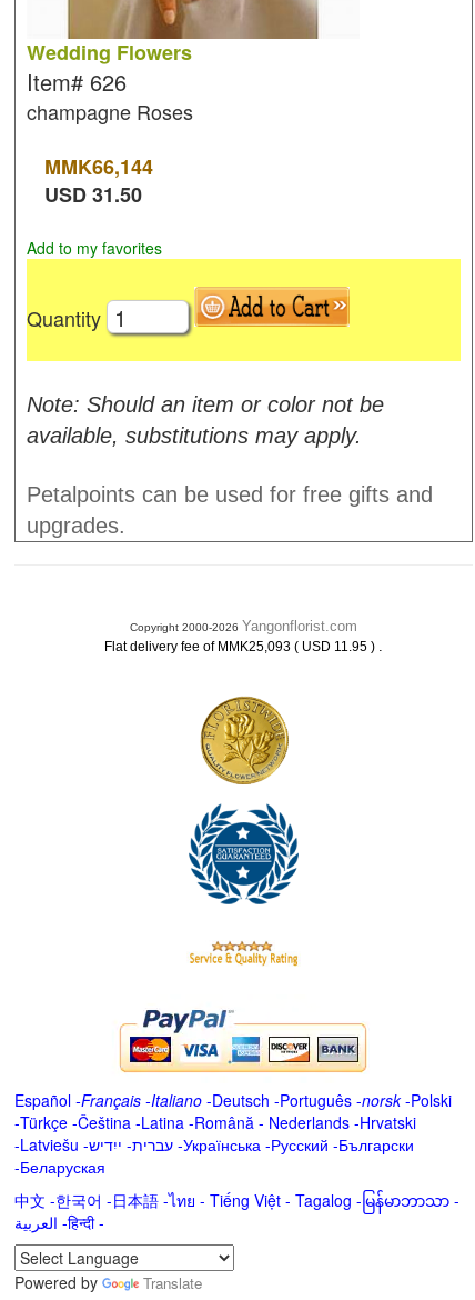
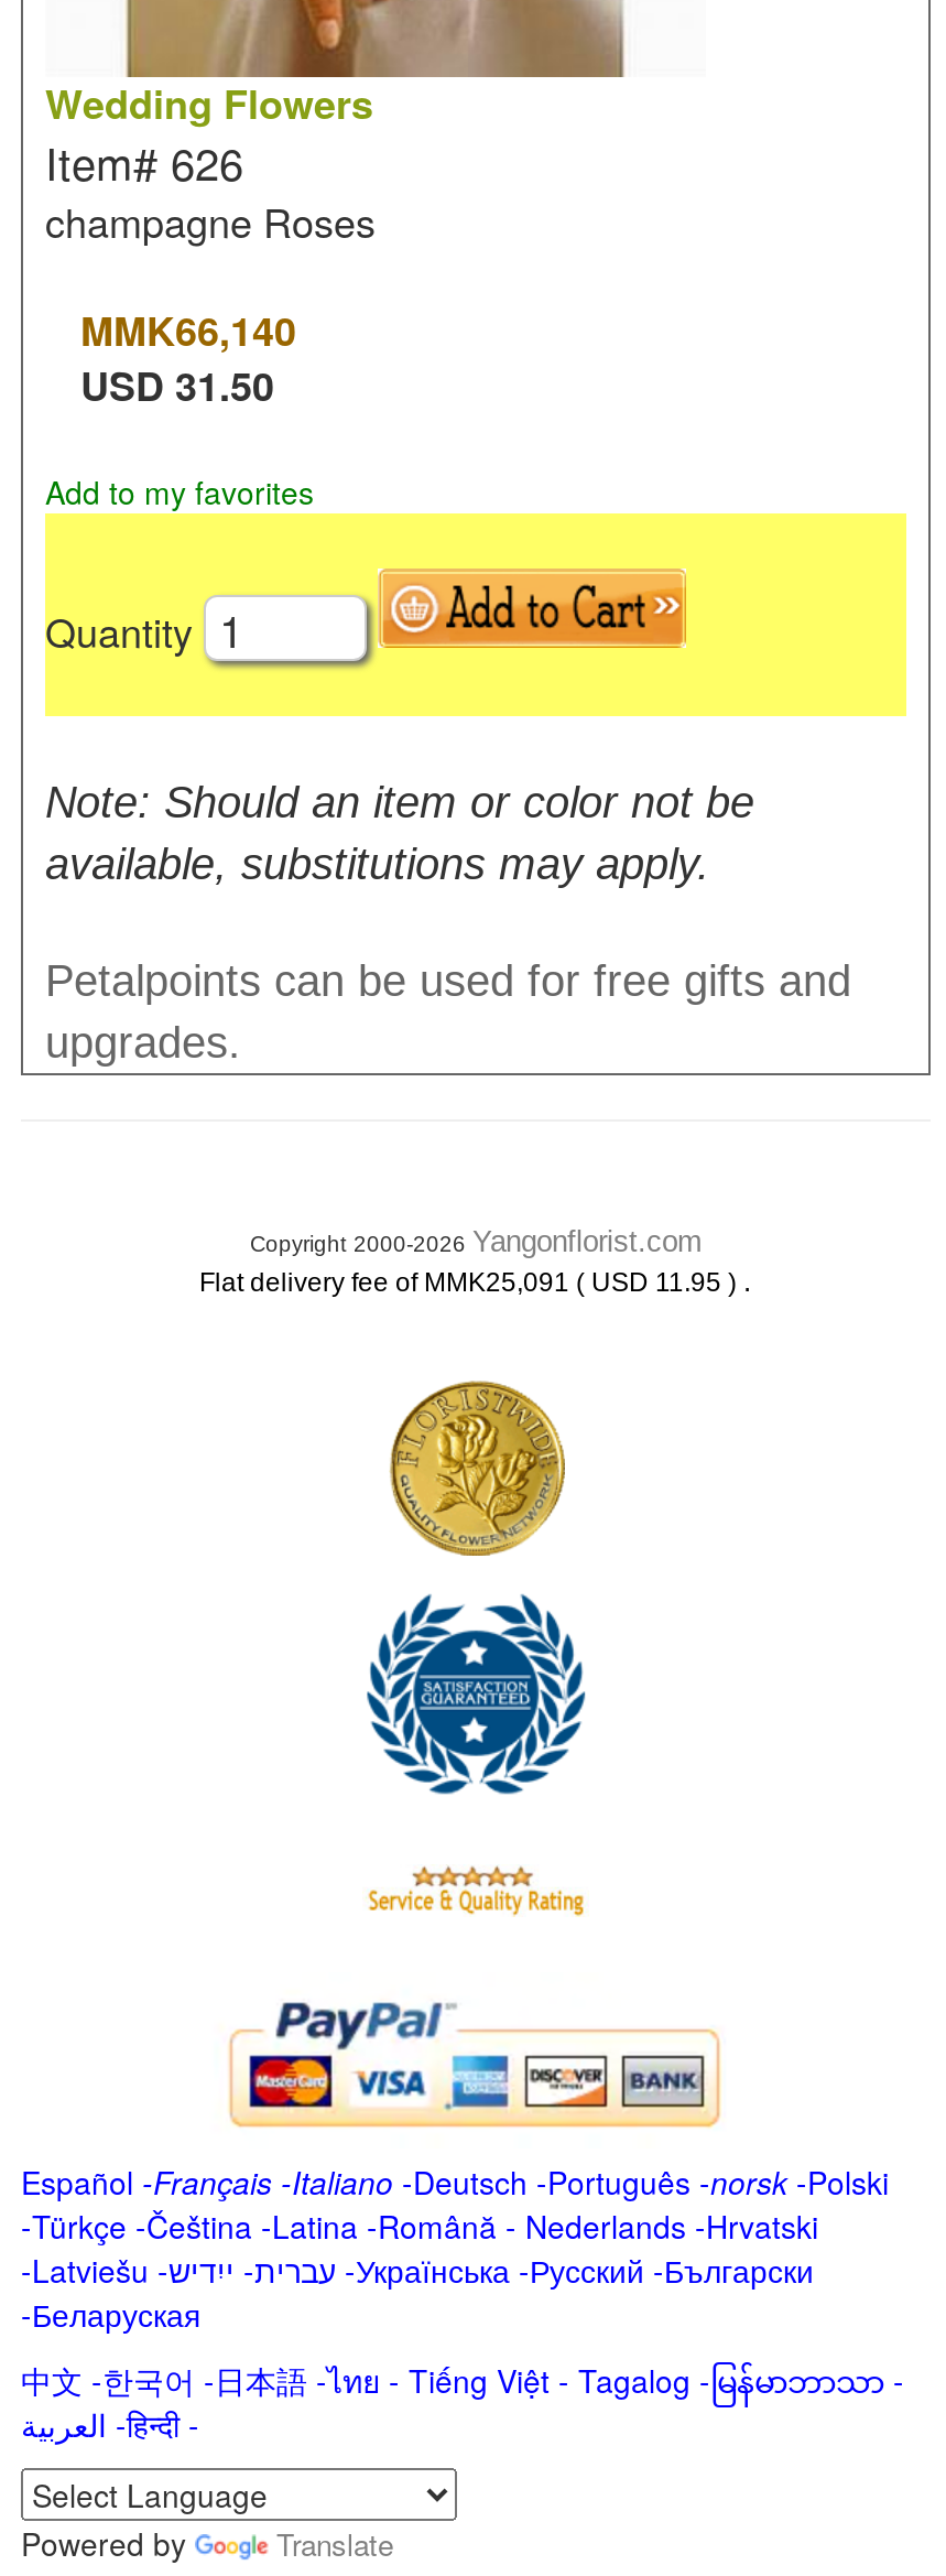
[44,152,153,181] MMK66,144 -> [80,302,296,359] MMK66,140
[104,638,383,654] Flat delivery fee of MMK25,093 ( USD 11.95 ). -> [199,1265,752,1298] Flat delivery fee of MMK25,091 ( USD 11.95 ).

